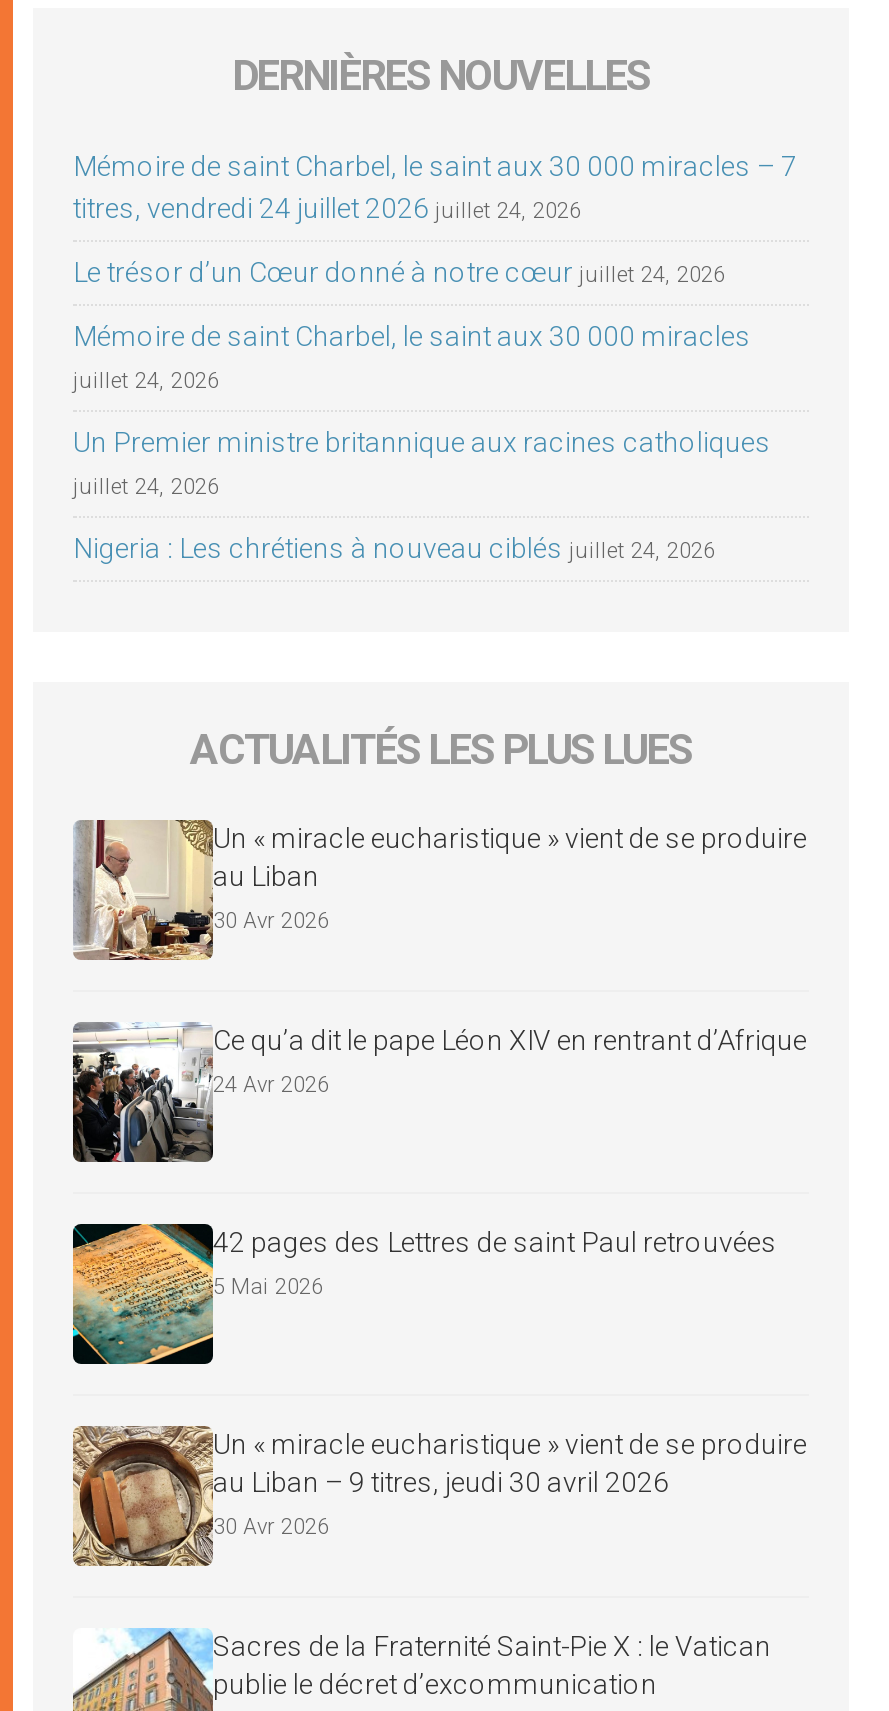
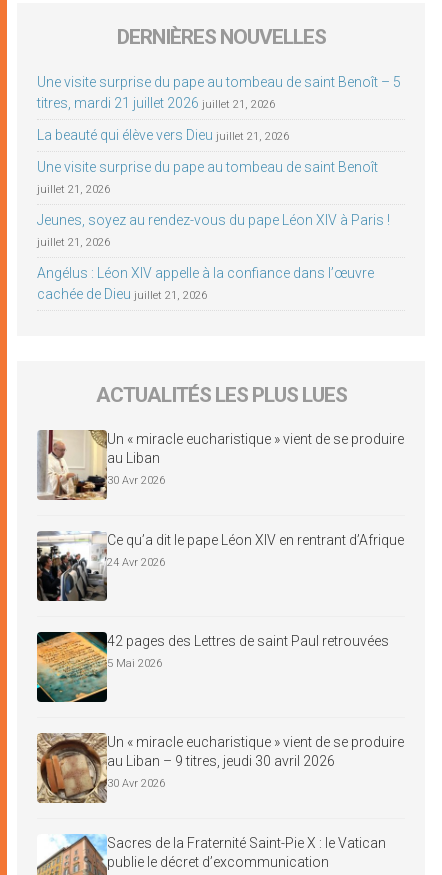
[73,150,797,224] Mémoire de saint Charbel, le saint aux 30 000 miracles – 7 | titres, vendredi 24 juillet 2026 juillet 24, 2026 -> [37,74,401,111] Une visite surprise du pape au tombeau de saint Benoît – 5 | titres, mardi 21 juillet 2026 juillet 21, 2026
[73,256,725,288] Le trésor d’un Cœur donné à notre cœur juillet 24, 2026 -> [37,127,289,143] La beauté qui élève vers Dieu juillet 21, 2026
[73,320,751,352] Mémoire de saint Charbel, le saint aux 30 000 miracles -> [37,159,378,175] Une visite surprise du pape au tombeau de saint Benoît
[73,368,219,394] juillet 24, 2026 -> [37,183,110,196] juillet 21, 2026
[73,426,771,458] Un Premier ministre britannique aux racines catholiques -> [37,212,390,228] Jeunes, soyez au rendez-vous du pape Léon XIV à Paris !
[73,474,219,500] juillet 24, 2026 -> [37,236,110,249] juillet 21, 2026
[73,532,715,564] Nigeria : Les chrétiens à nouveau ciblés juillet 24, 2026 -> [37,265,374,302] Angélus : Léon XIV appelle à la confiance dans l’œuvre | cachée de Dieu juillet 21, 2026

